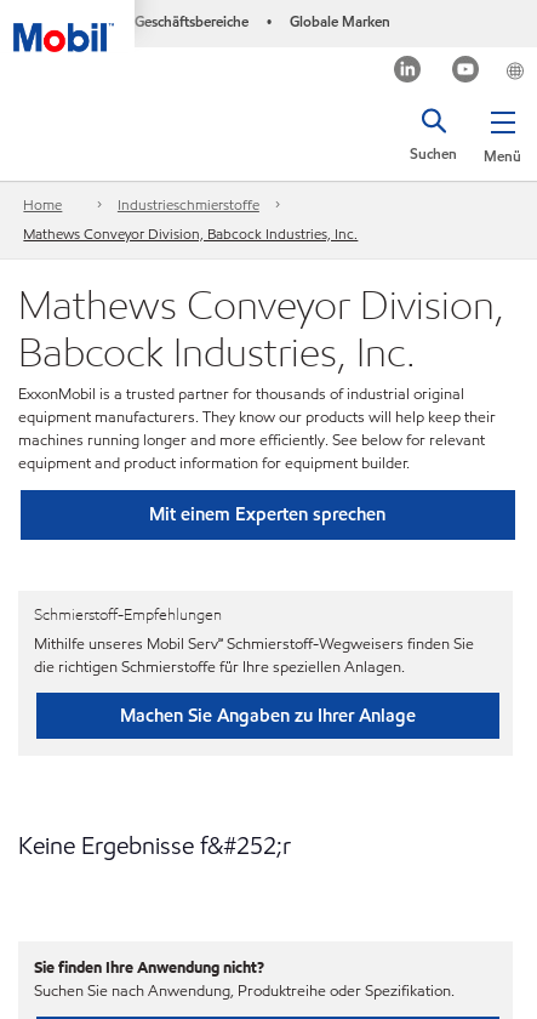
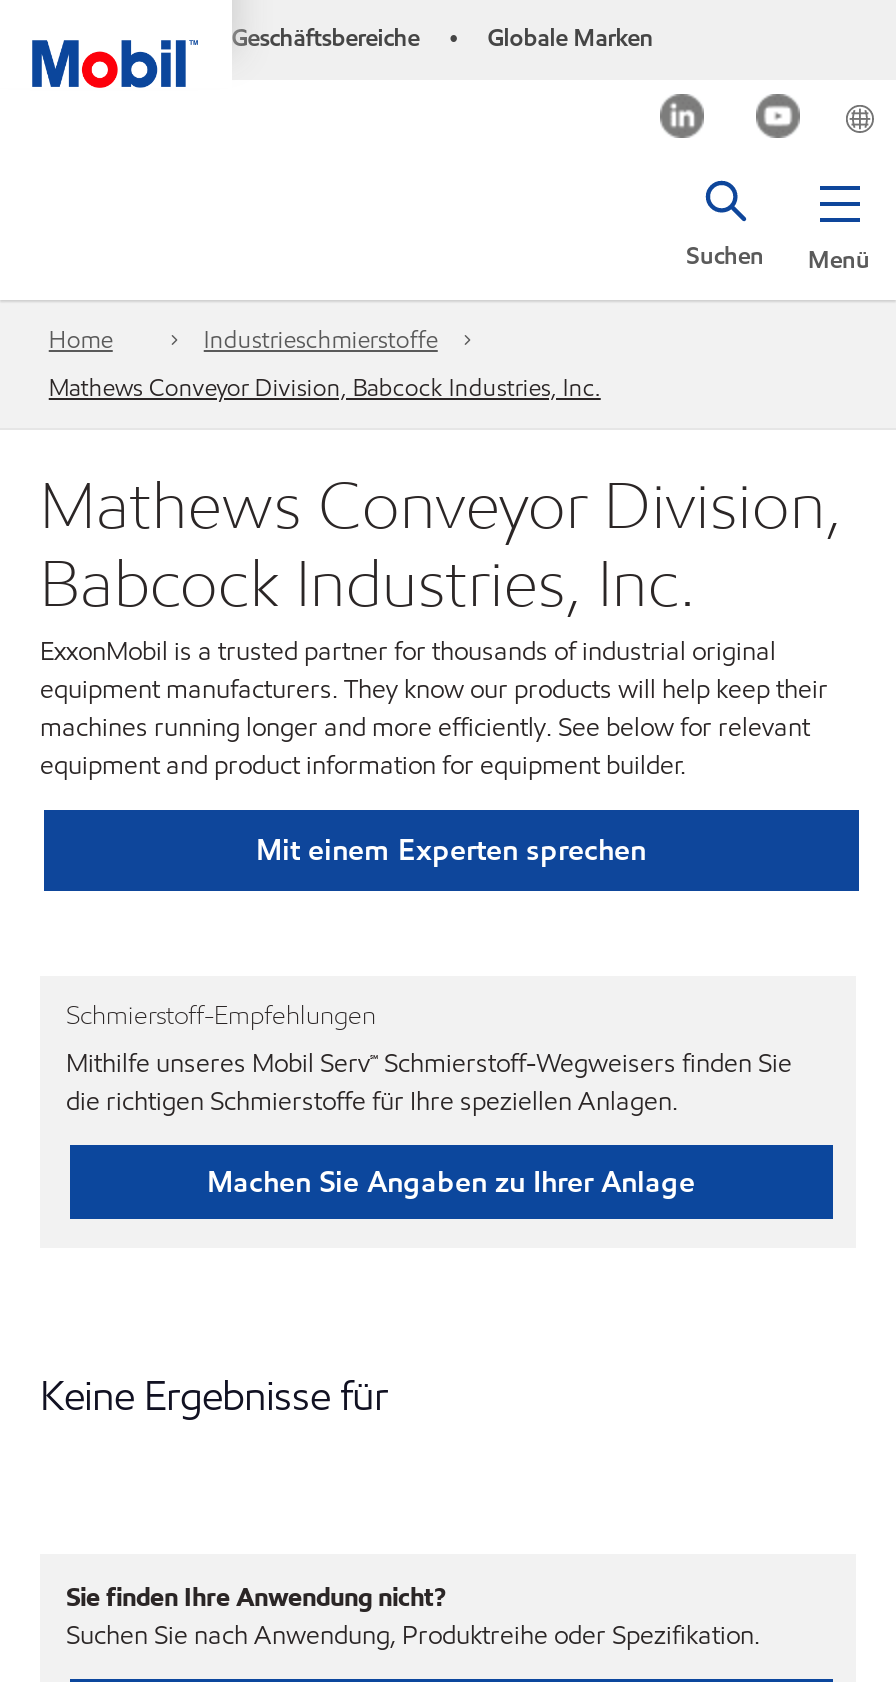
[18,830,291,861] Keine Ergebnisse f&#252;r -> [40,1370,388,1422] Keine Ergebnisse für

